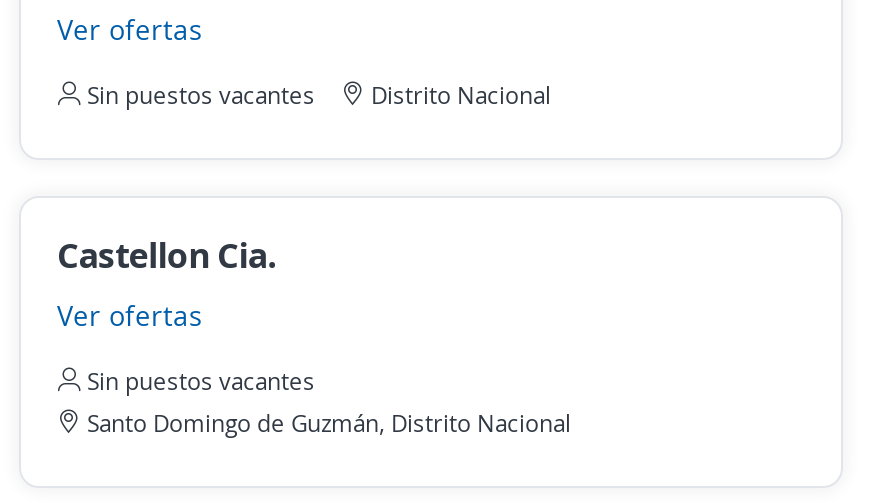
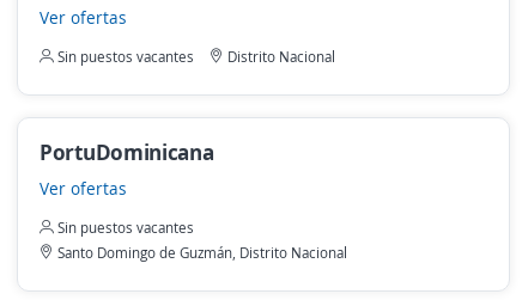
[57,230,277,278] Castellon Cia. -> [40,137,214,166] PortuDominicana

